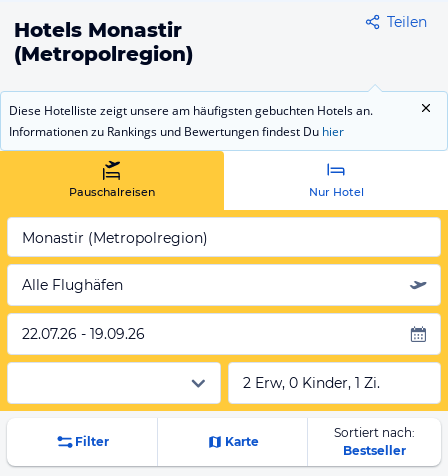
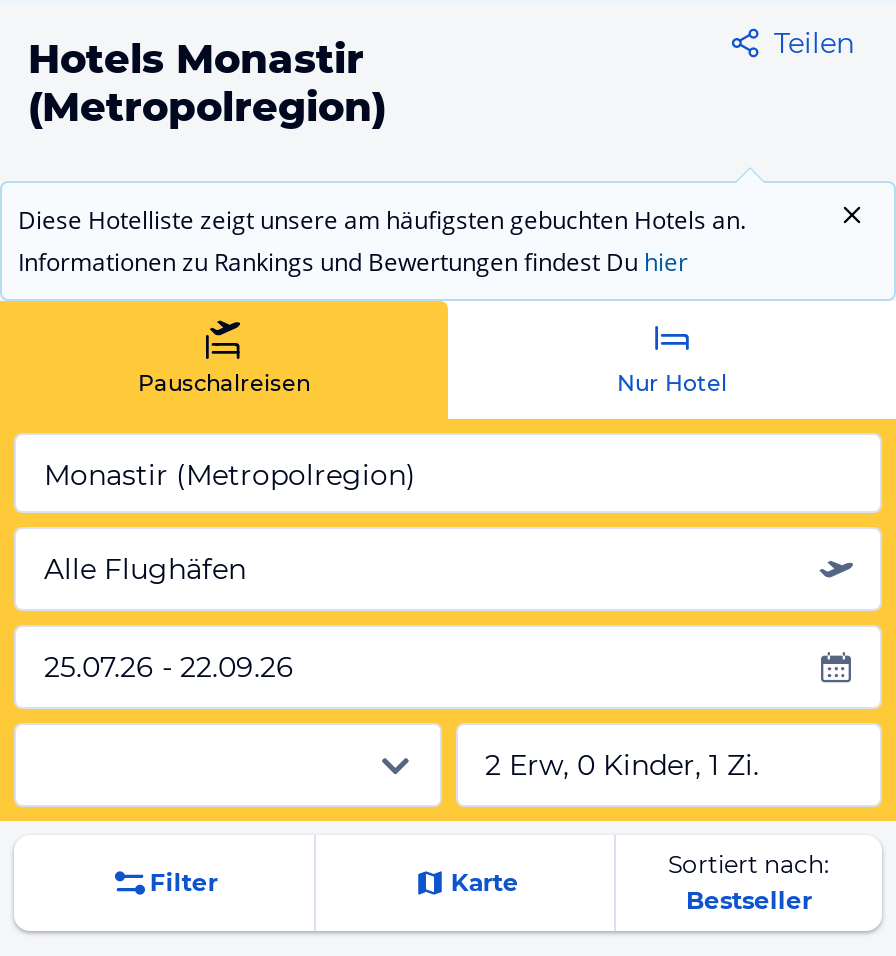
[22,325,145,343] 22.07.26 - 19.09.26 -> [44,649,294,685] 25.07.26 - 22.09.26

